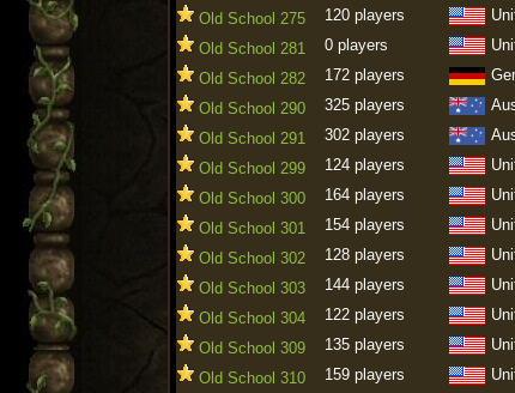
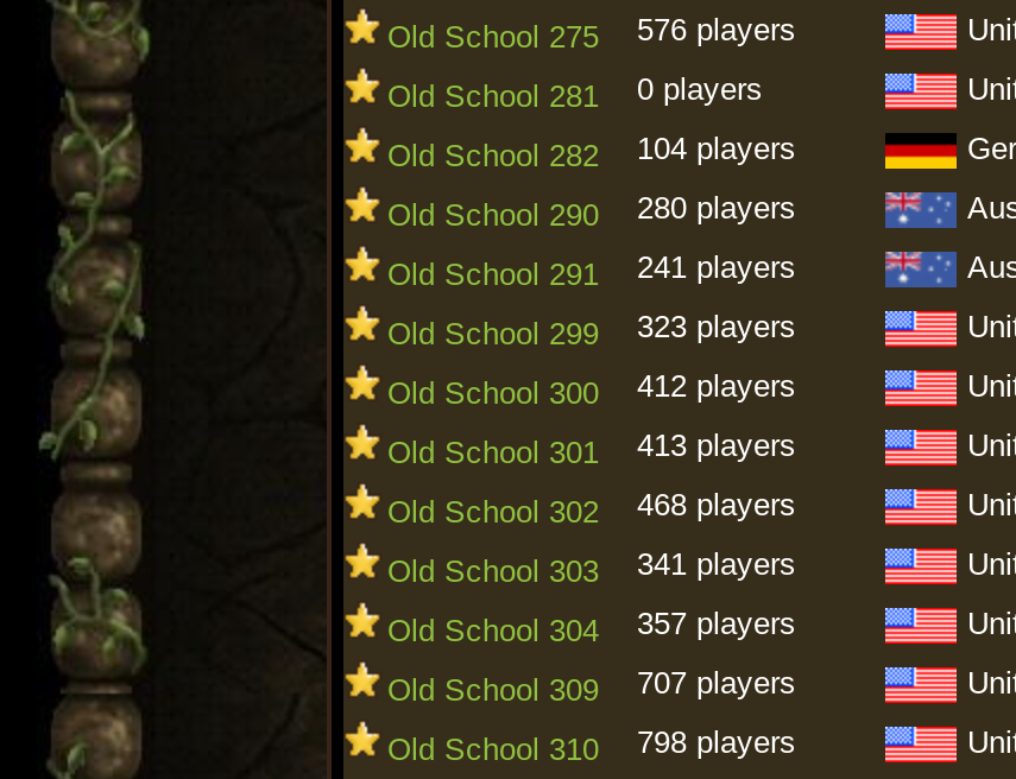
[198,6,404,28] Old School 275 120 players -> [387,12,796,55] Old School 275 576 players
[198,66,404,87] Old School 282 172 players -> [387,131,796,173] Old School 282 104 players
[198,96,404,117] Old School 290 325 players -> [387,190,796,233] Old School 290 280 players
[198,126,404,147] Old School 291 302 players -> [387,249,796,292] Old School 291 241 players
[198,156,404,177] Old School 299 124 players -> [387,309,796,351] Old School 299 323 players
[198,186,404,207] Old School 300 164 players -> [387,368,796,411] Old School 300 412 players
[198,216,404,237] Old School 301 154 players -> [387,427,796,470] Old School 301 413 players
[198,246,404,267] Old School 302 128 players -> [387,487,796,530] Old School 302 468 players
[198,276,404,297] Old School 303 144 players -> [387,546,796,589] Old School 303 341 players
[198,306,404,327] Old School 304 122 players -> [387,606,796,648] Old School 304 357 players
[198,335,404,357] Old School 309 135 players -> [387,665,796,708] Old School 309 707 players
[198,365,404,387] Old School 310 159 players -> [387,724,796,767] Old School 310 798 players

